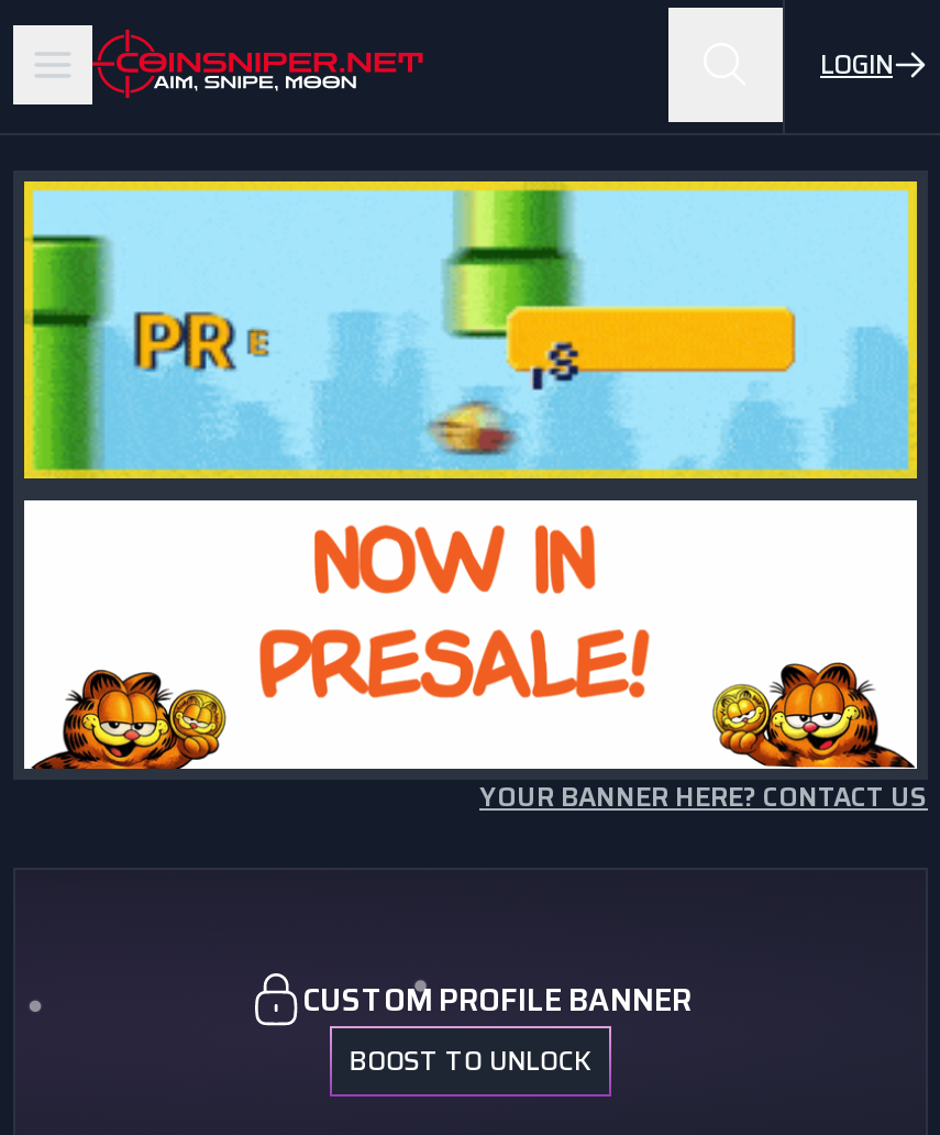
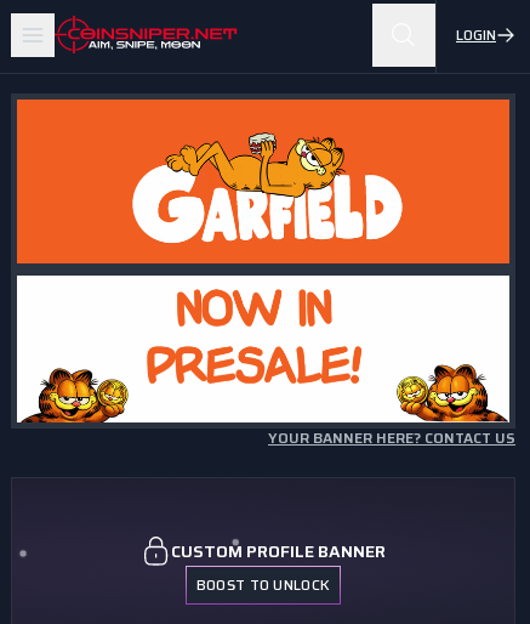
[22,179,919,478] [image] -> [16,98,511,263] [image]

